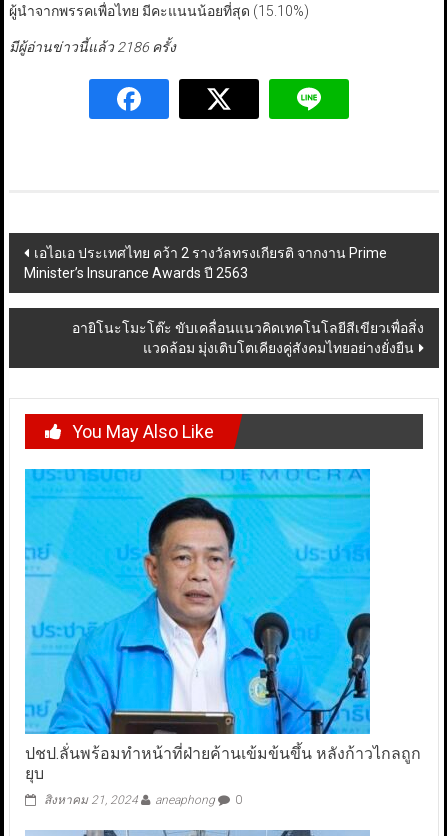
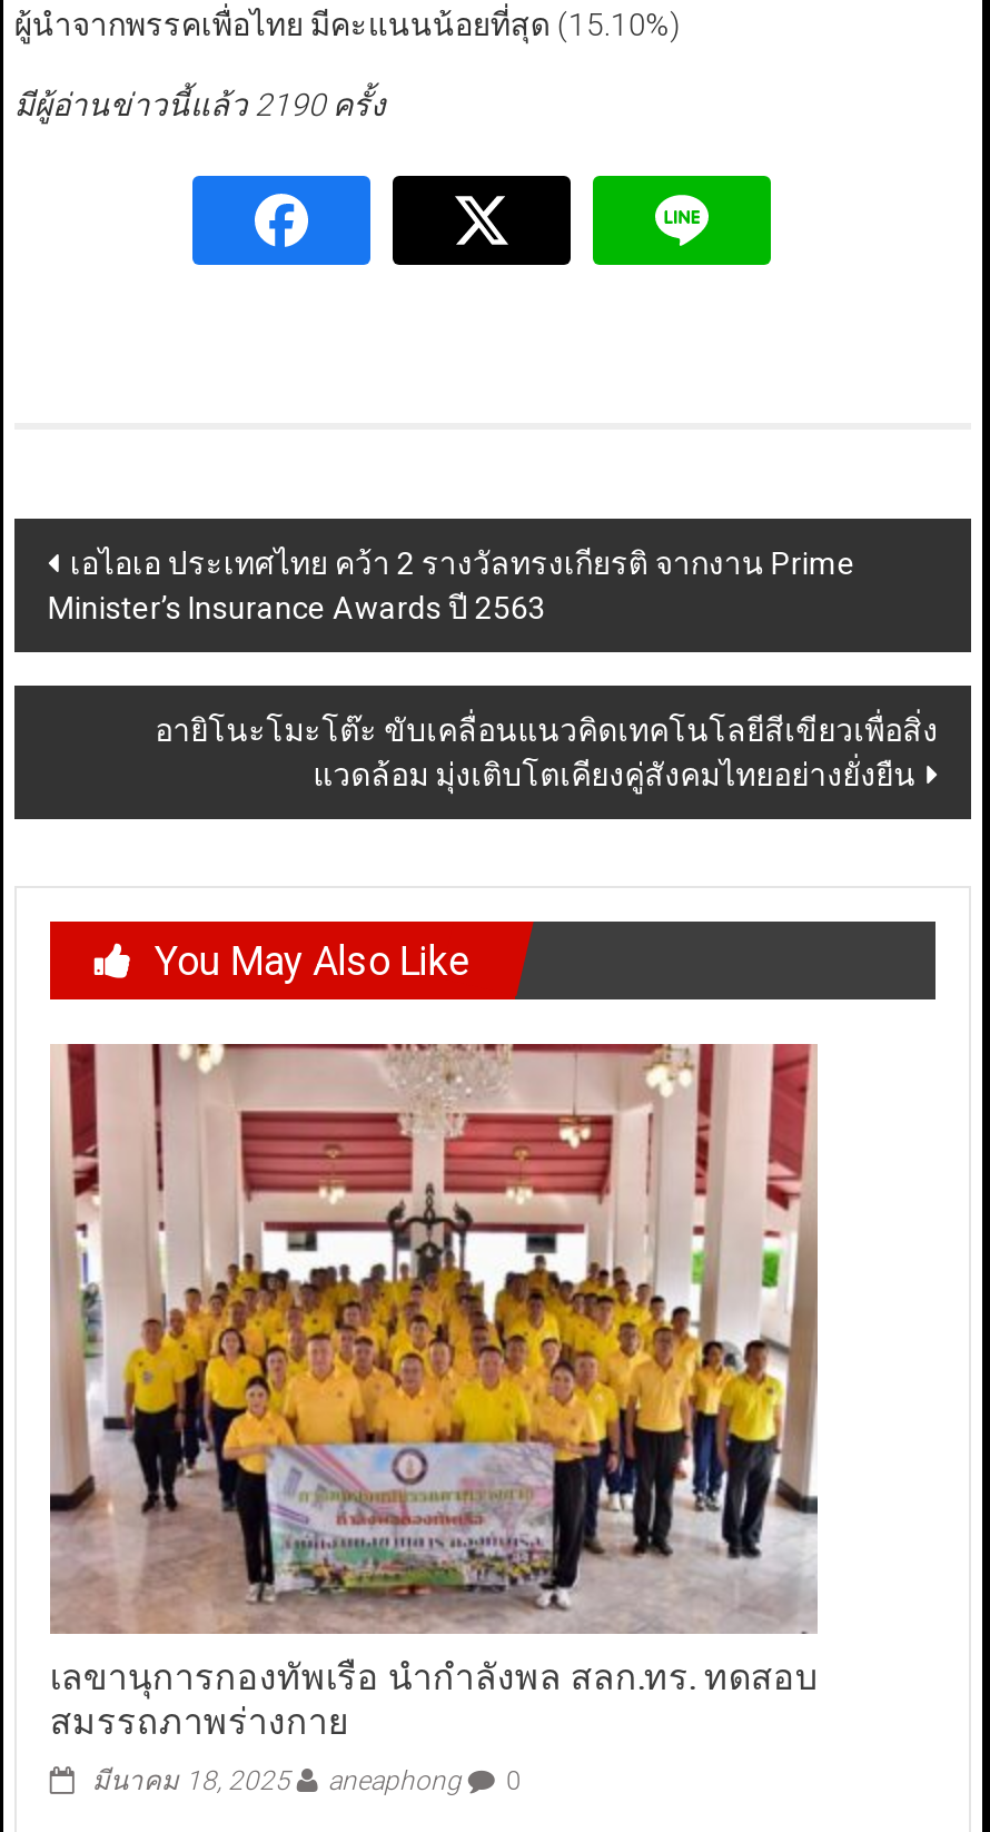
[9,39,176,55] มีผู้อ่านข่าวนี้แล้ว 2186 ครั้ง -> [14,87,386,123] มีผู้อ่านข่าวนี้แล้ว 2190 ครั้ง
[24,468,421,783] [image] | ปชป.ลั่นพร้อมทำหน้าที่ฝ่ายค้านเข้มข้นขึ้น หลังก้าวไกลถูก | ยุบ -> [48,1042,820,1744] [image] | เลขานุการกองทัพเรือ นำกำลังพล สลก.ทร. ทดสอบ | สมรรถภาพร่างกาย
[44,793,138,807] สิงหาคม 21, 2024 -> [92,1766,290,1797] มีนาคม 18, 2025

